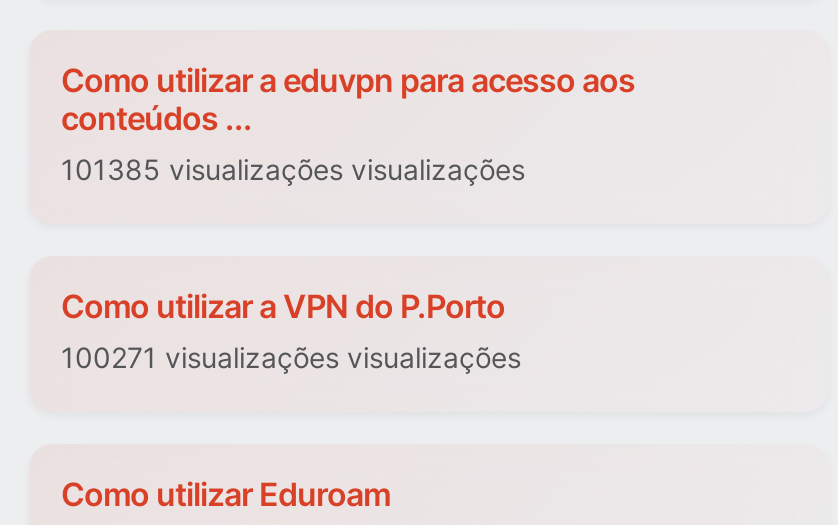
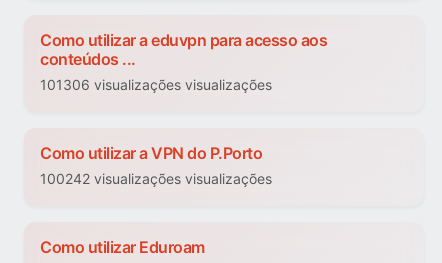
[61,153,525,187] 101385 visualizações visualizações -> [40,76,272,93] 101306 visualizações visualizações
[61,341,521,375] 100271 visualizações visualizações -> [40,170,272,187] 100242 visualizações visualizações

